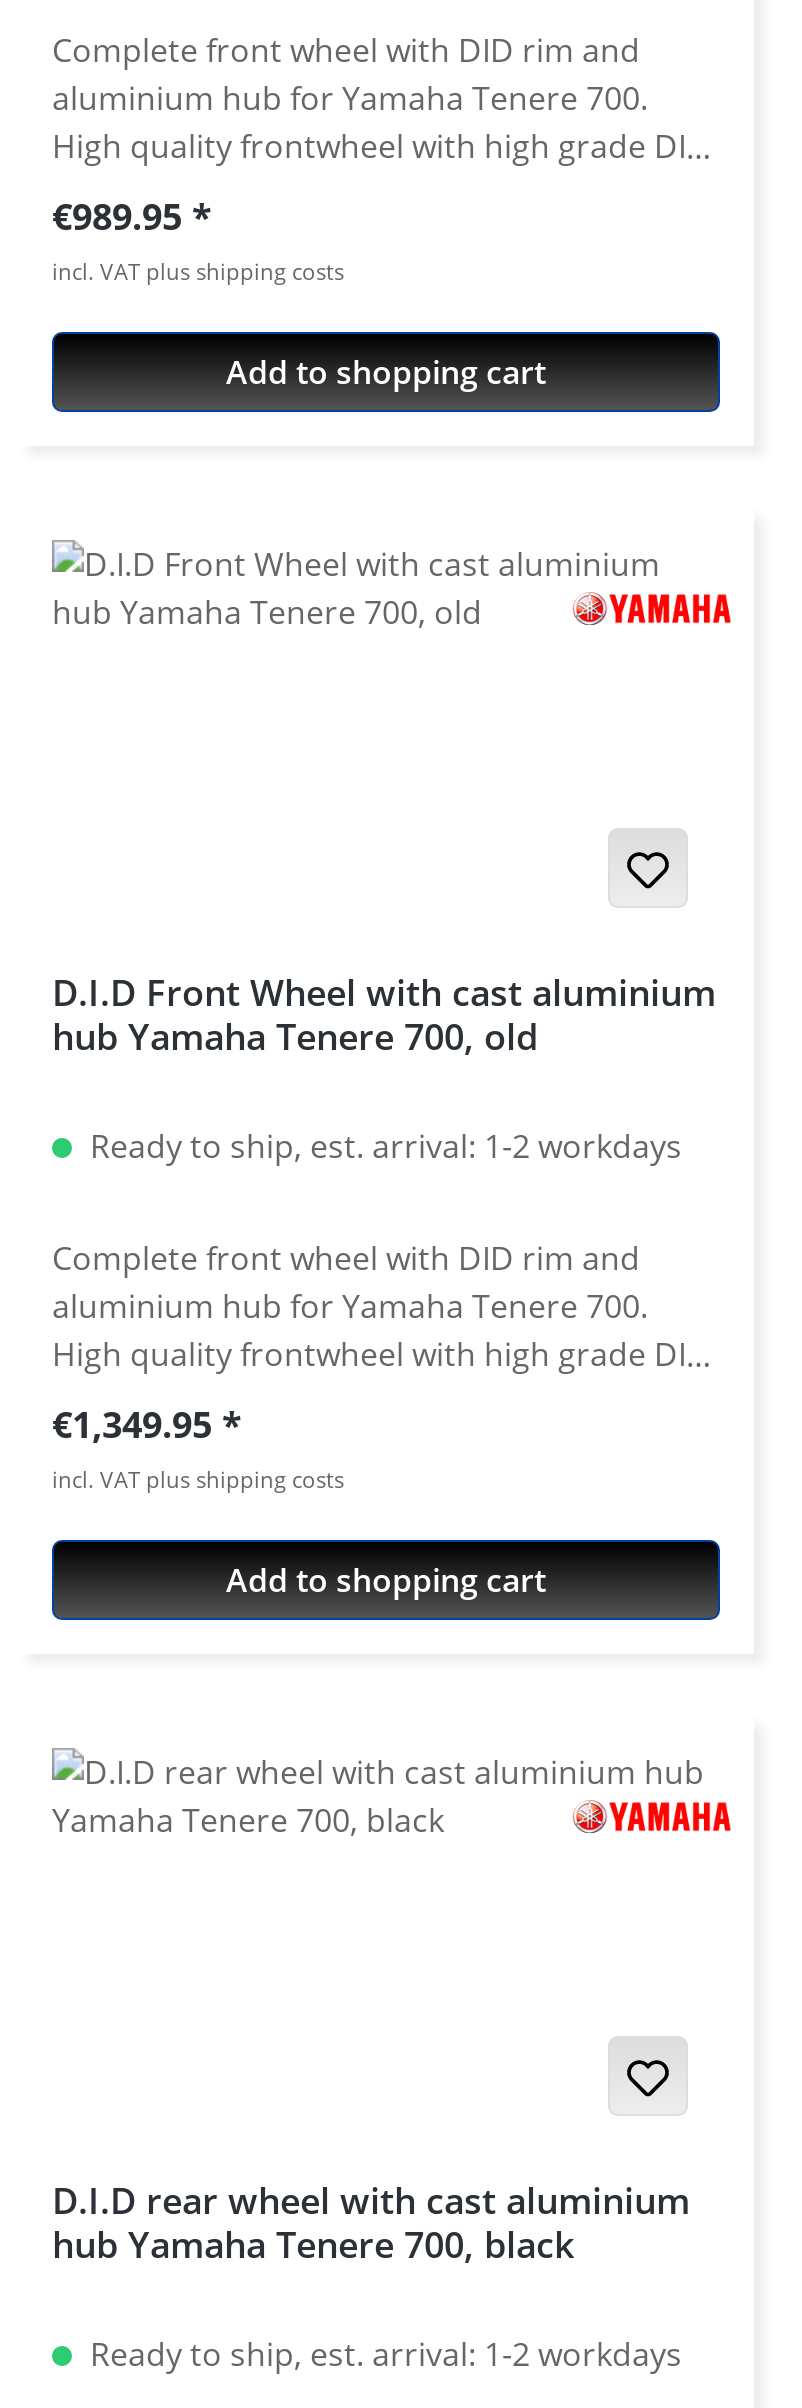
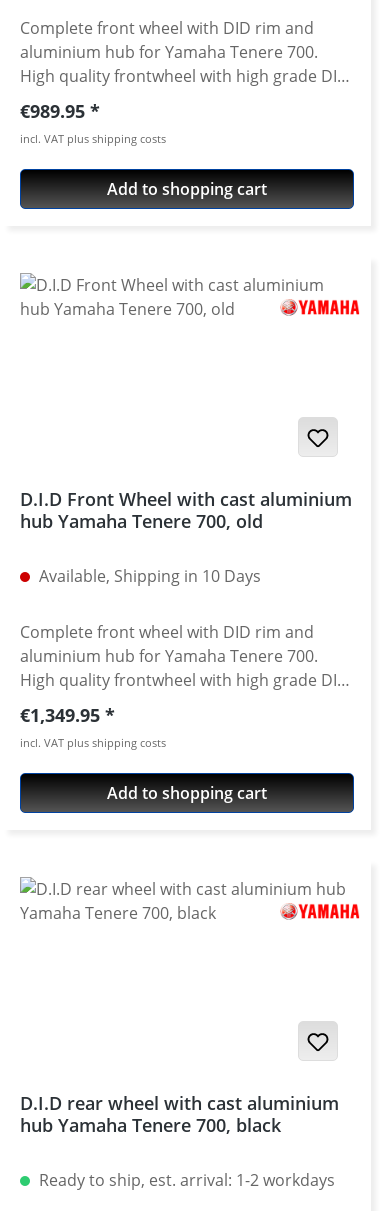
[82,1125,682,1169] Ready to ship, est. arrival: 1-2 workdays -> [35,565,261,587] Available, Shipping in 10 Days

